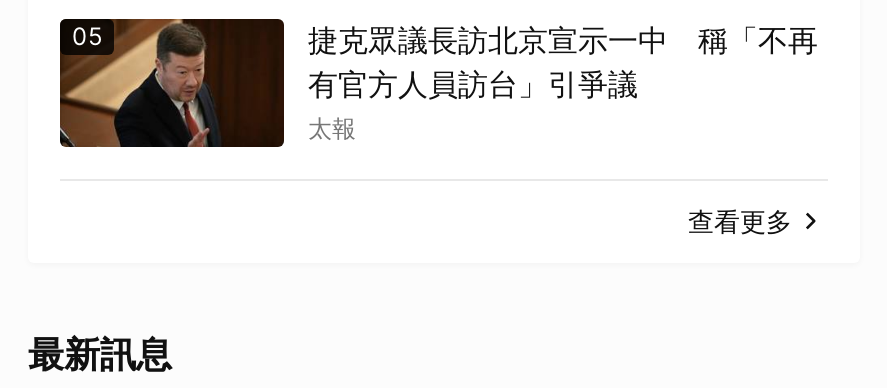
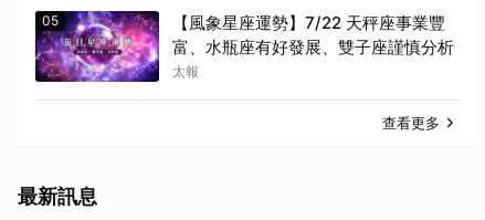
[58,17,818,149] [image] | 捷克眾議長訪北京宣示一中 稱「不再 | 有官方人員訪台」引爭議 -> [34,10,454,83] [image] | 【風象星座運勢】7/22 天秤座事業豐 | 富、水瓶座有好發展、雙子座謹慎分析

